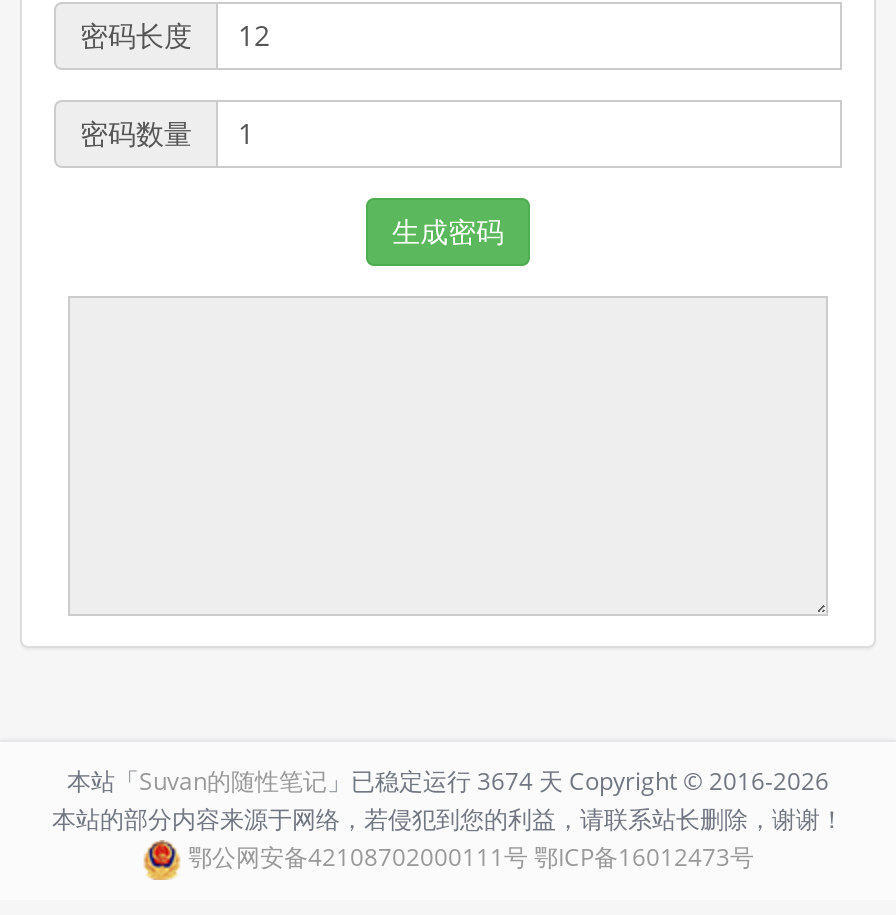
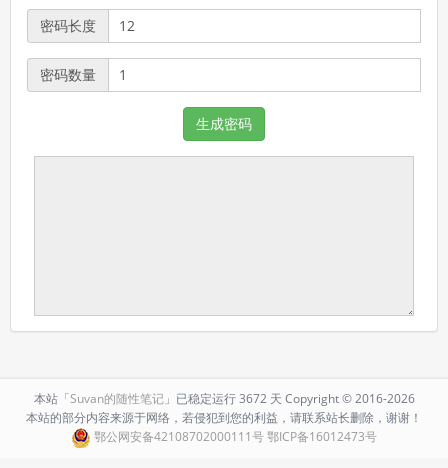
[67,764,829,798] 本站「Suvan的随性笔记」已稳定运行3674 天 Copyright © 2016-2026 -> [33,390,414,407] 本站「Suvan的随性笔记」已稳定运行3672 天 Copyright © 2016-2026

